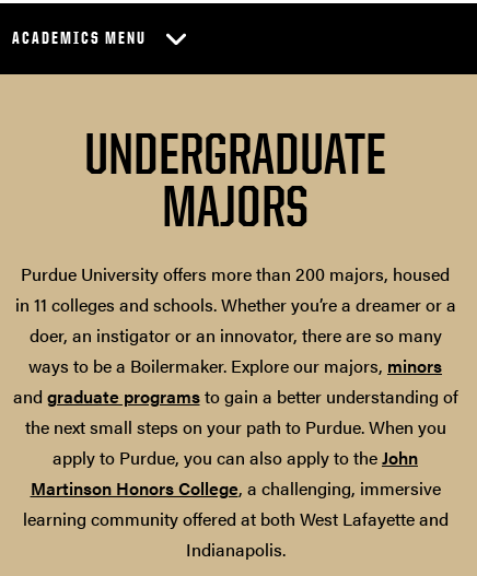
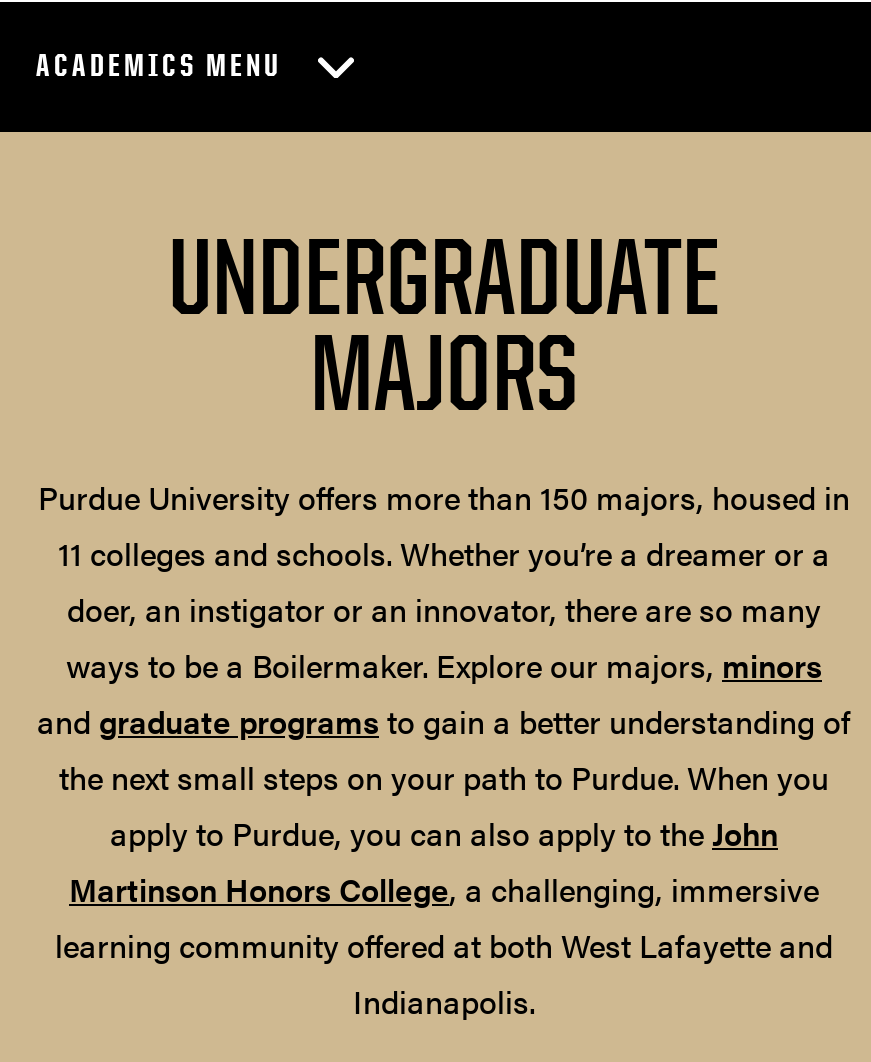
[15,261,456,317] Purdue University offers more than 200 majors, housed | in 11 colleges and schools. Whether you’re a dreamer or a -> [38,474,850,576] Purdue University offers more than 150 majors, housed in | 11 colleges and schools. Whether you’re a dreamer or a

